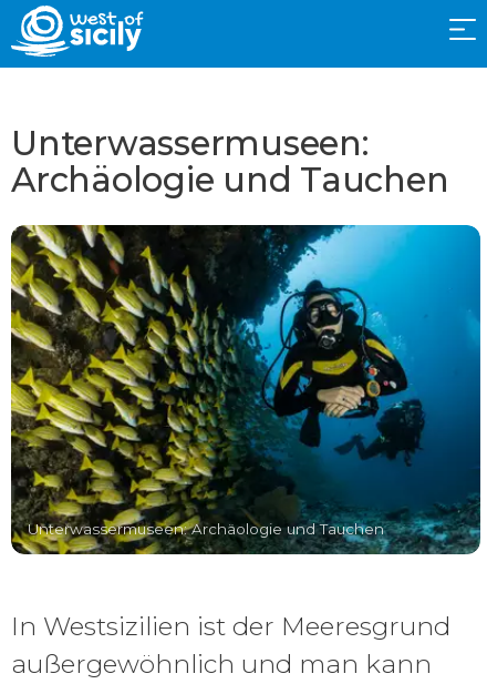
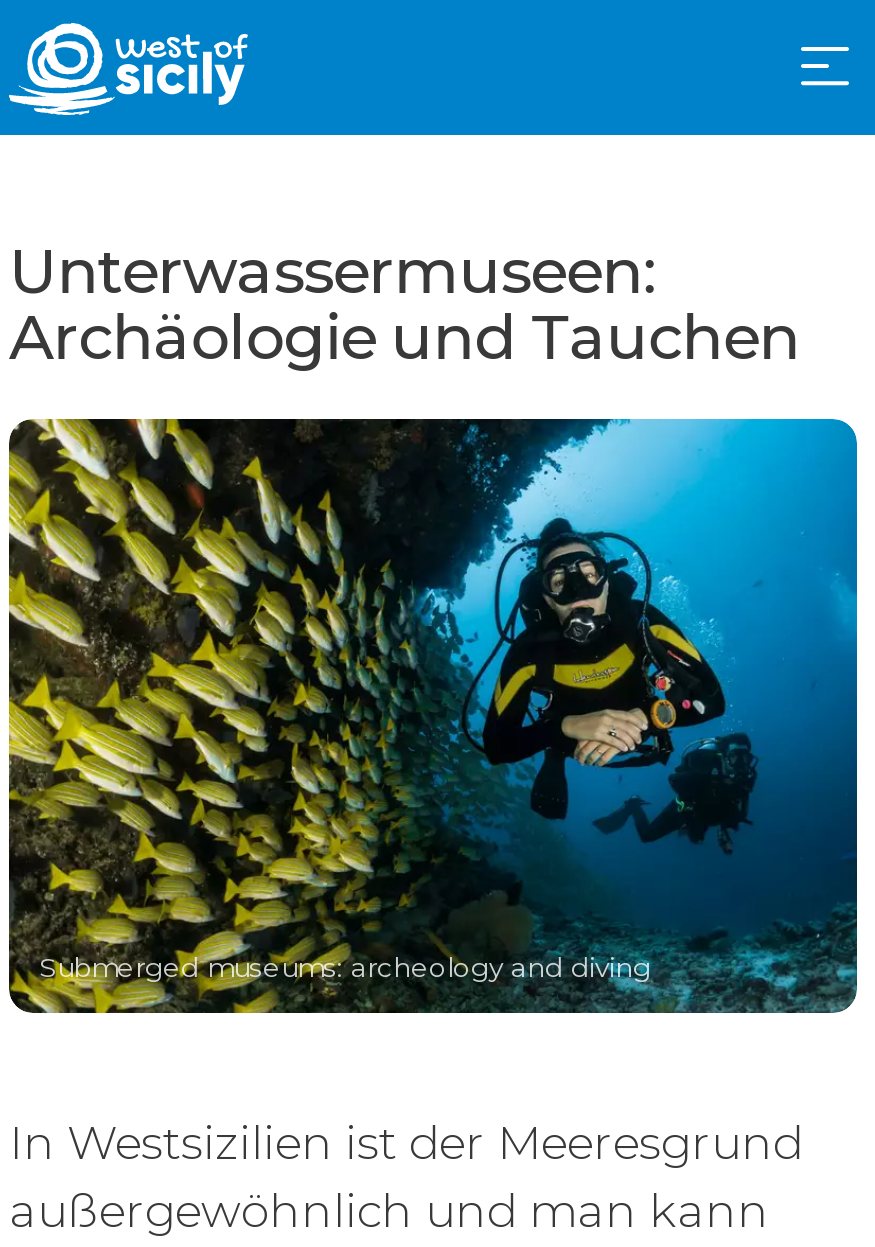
[28,520,384,537] Unterwassermuseen: Archäologie und Tauchen -> [39,951,651,983] Submerged museums: archeology and diving

